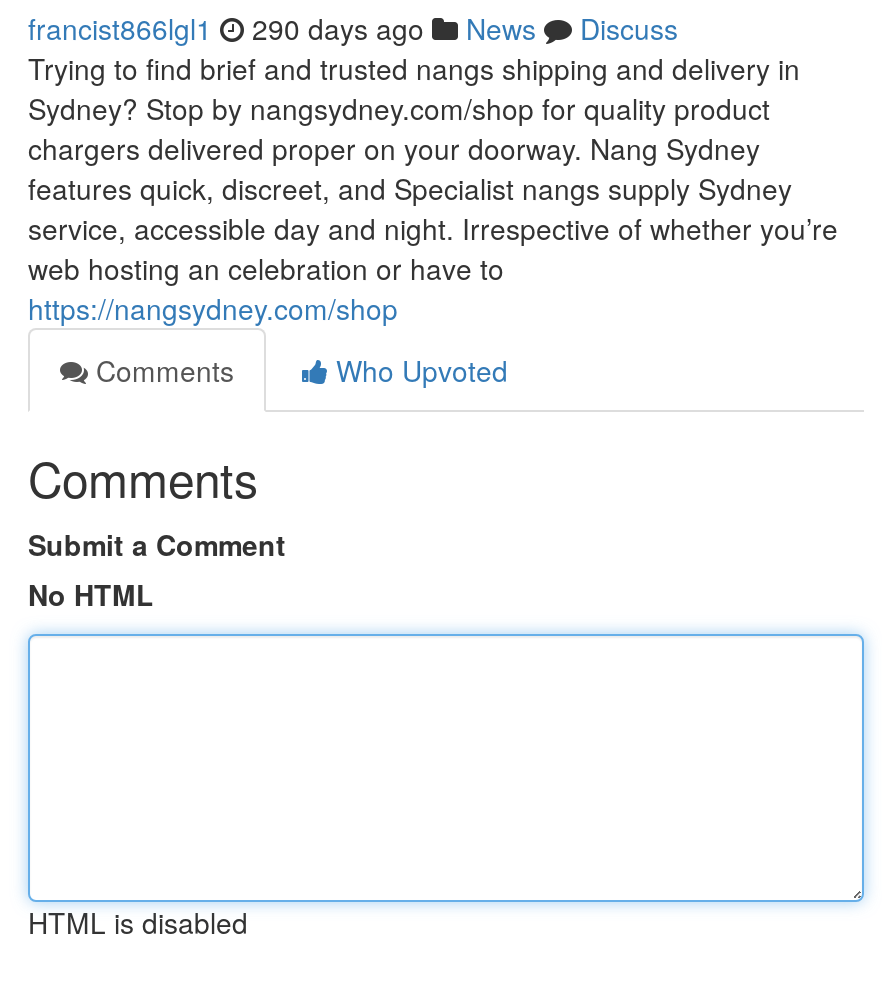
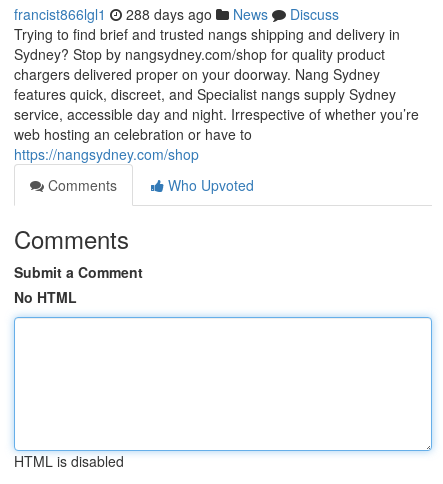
[28,8,678,48] francist866lgl1 290 days ago News Discuss -> [14,4,339,24] francist866lgl1 288 days ago News Discuss

